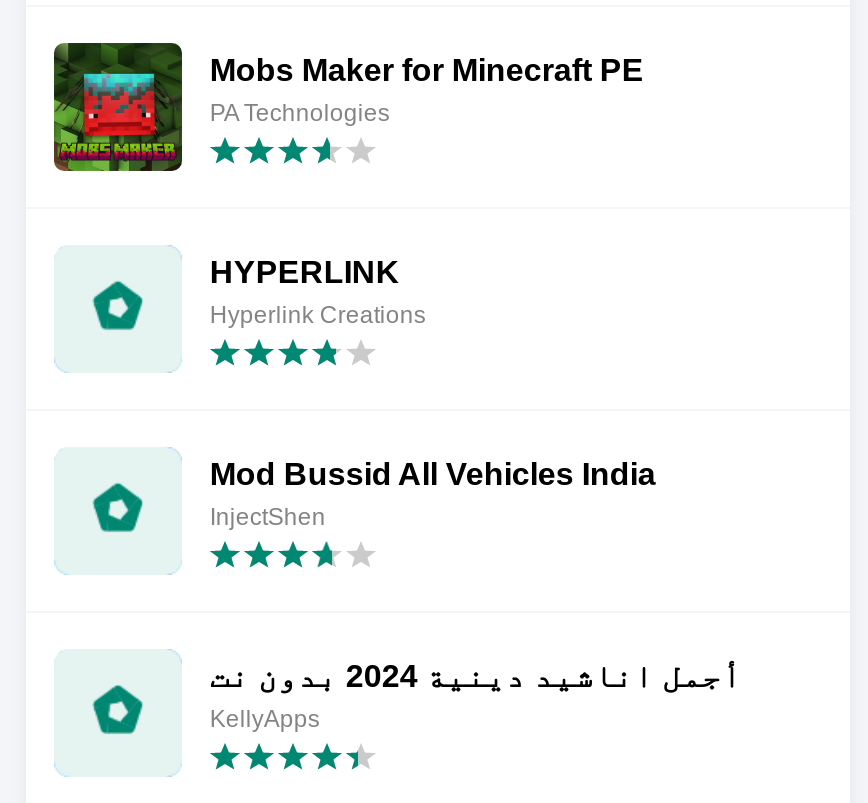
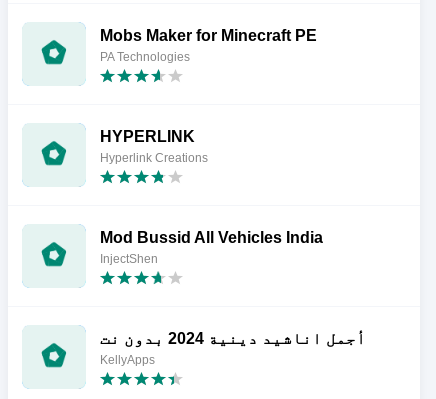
[52,41,184,173] [image] -> [22,22,86,86] [image]

